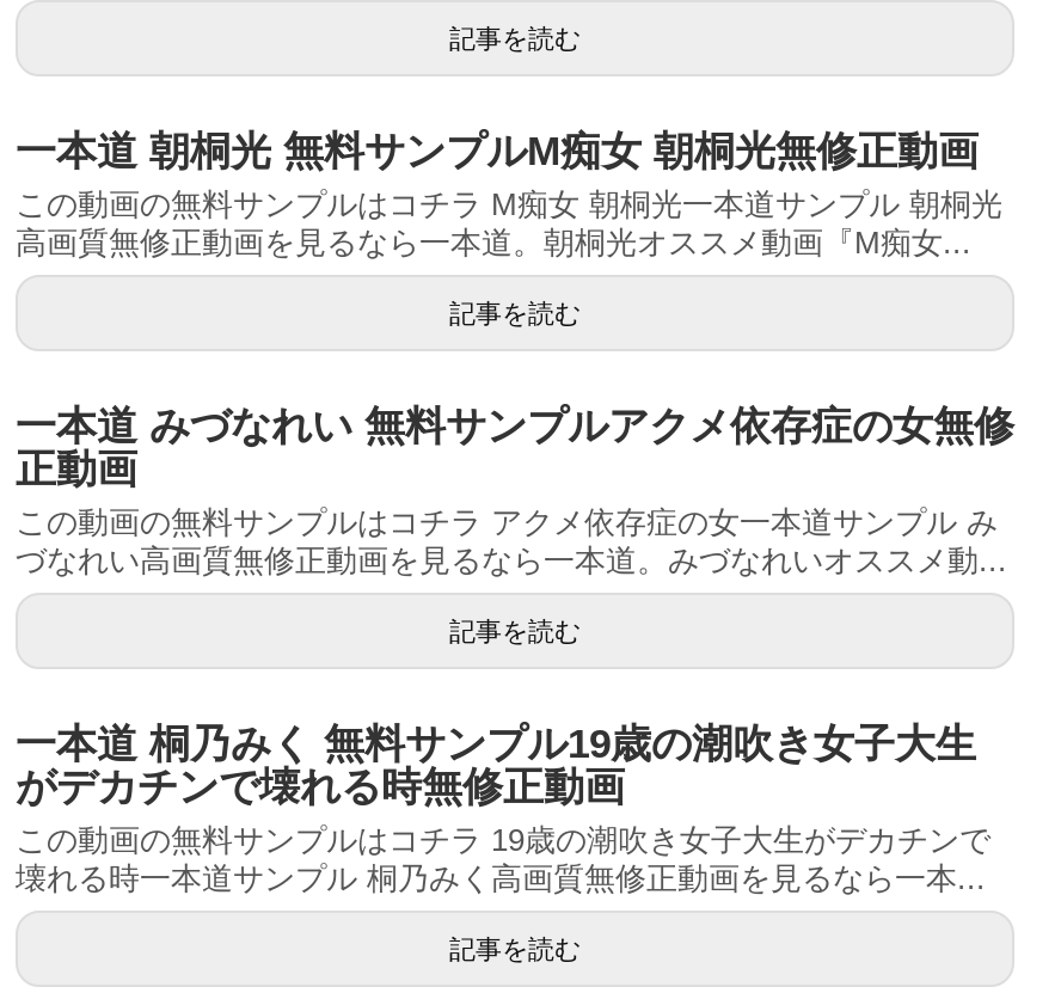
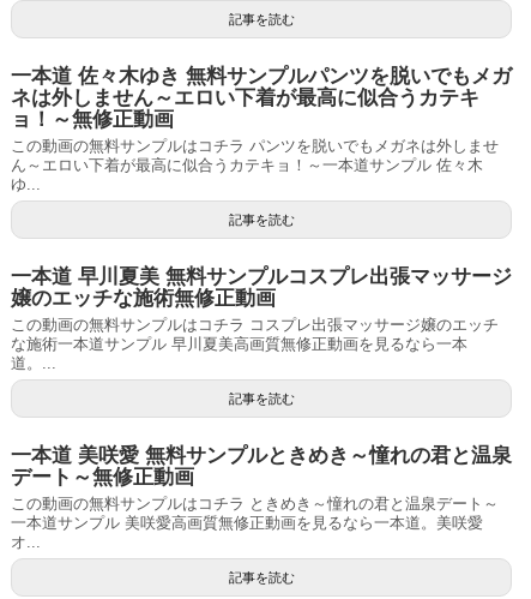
[16,128,1002,260] 一本道 朝桐光 無料サンプルM痴女 朝桐光無修正動画 | この動画の無料サンプルはコチラ M痴女 朝桐光一本道サンプル 朝桐光 | 高画質無修正動画を見るなら一本道。朝桐光オススメ動画『M痴女... -> [11,64,512,193] 一本道 佐々木ゆき 無料サンプルパンツを脱いでもメガ | ネは外しません～エロい下着が最高に似合うカテキ | ョ！～無修正動画 | この動画の無料サンプルはコチラ パンツを脱いでもメガネは外しませ | ん～エロい下着が最高に似合うカテキョ！～一本道サンプル 佐々木 | ゆ...
[16,403,1014,578] 一本道 みづなれい 無料サンプルアクメ依存症の女無修 | 正動画 | この動画の無料サンプルはコチラ アクメ依存症の女一本道サンプル み | づなれい高画質無修正動画を見るなら一本道。みづなれいオススメ動... -> [11,265,512,372] 一本道 早川夏美 無料サンプルコスプレ出張マッサージ | 嬢のエッチな施術無修正動画 | この動画の無料サンプルはコチラ コスプレ出張マッサージ嬢のエッチ | な施術一本道サンプル 早川夏美高画質無修正動画を見るなら一本 | 道。...
[16,721,991,895] 一本道 桐乃みく 無料サンプル19歳の潮吹き女子大生 | がデカチンで壊れる時無修正動画 | この動画の無料サンプルはコチラ 19歳の潮吹き女子大生がデカチンで | 壊れる時一本道サンプル 桐乃みく高画質無修正動画を見るなら一本... -> [11,444,512,551] 一本道 美咲愛 無料サンプルときめき～憧れの君と温泉 | デート～無修正動画 | この動画の無料サンプルはコチラ ときめき～憧れの君と温泉デート～ | 一本道サンプル 美咲愛高画質無修正動画を見るなら一本道。美咲愛 | オ...

